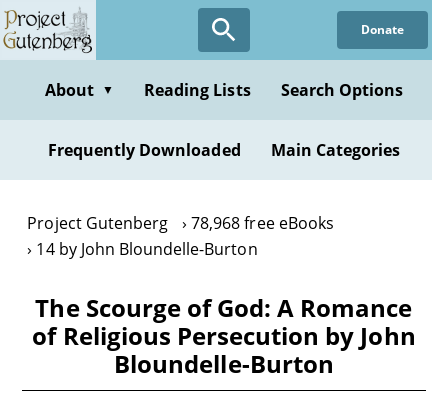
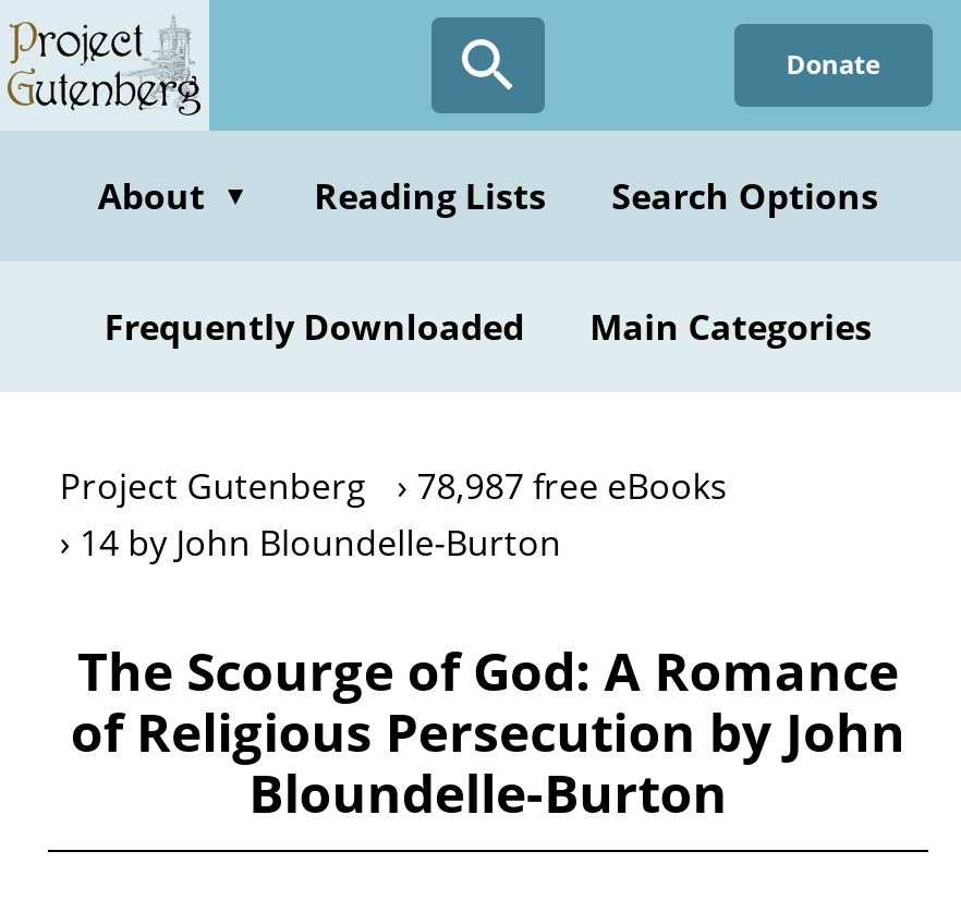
[27,212,334,234] Project Gutenberg 78,968 free eBooks -> [60,462,728,510] Project Gutenberg 78,987 free eBooks

